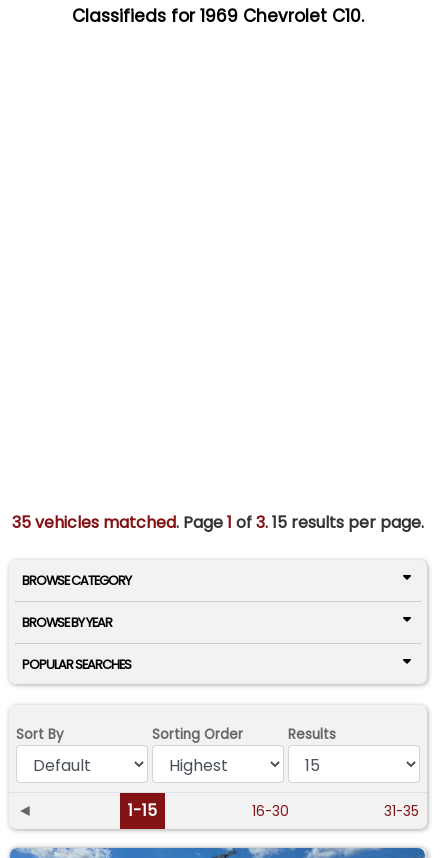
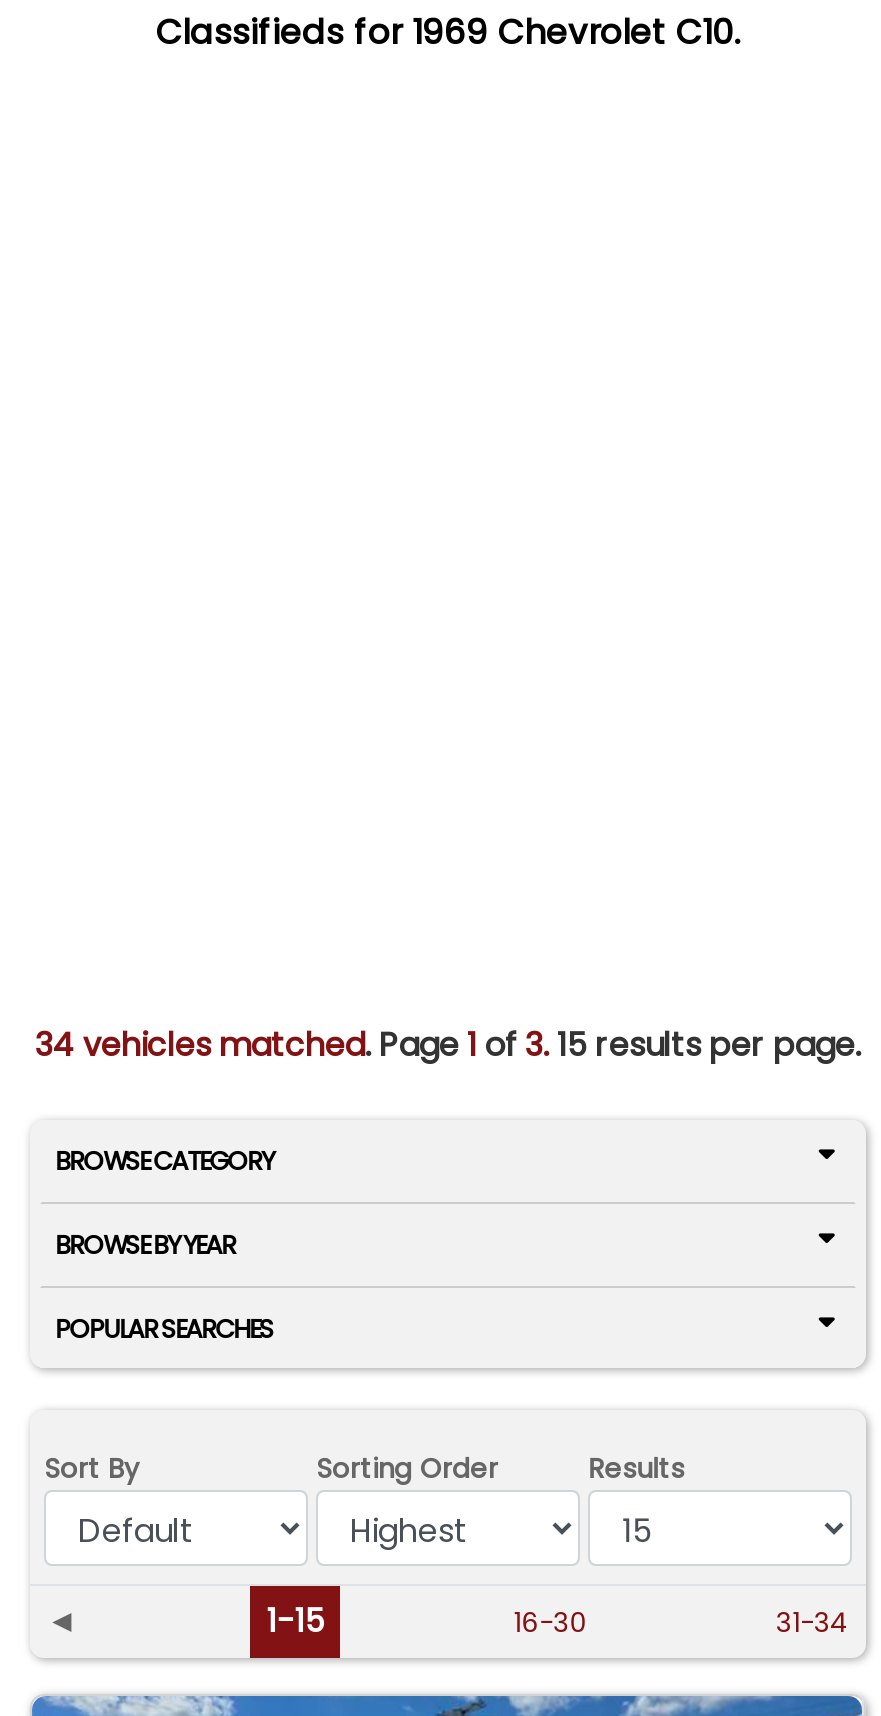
[12,511,424,534] 35 vehicles matched. Page 1 of 3. 15 results per page. -> [35,1022,861,1068] 34 vehicles matched. Page 1 of 3. 15 results per page.
[384,802,419,821] 31-35 -> [776,1605,850,1643] 31-34

